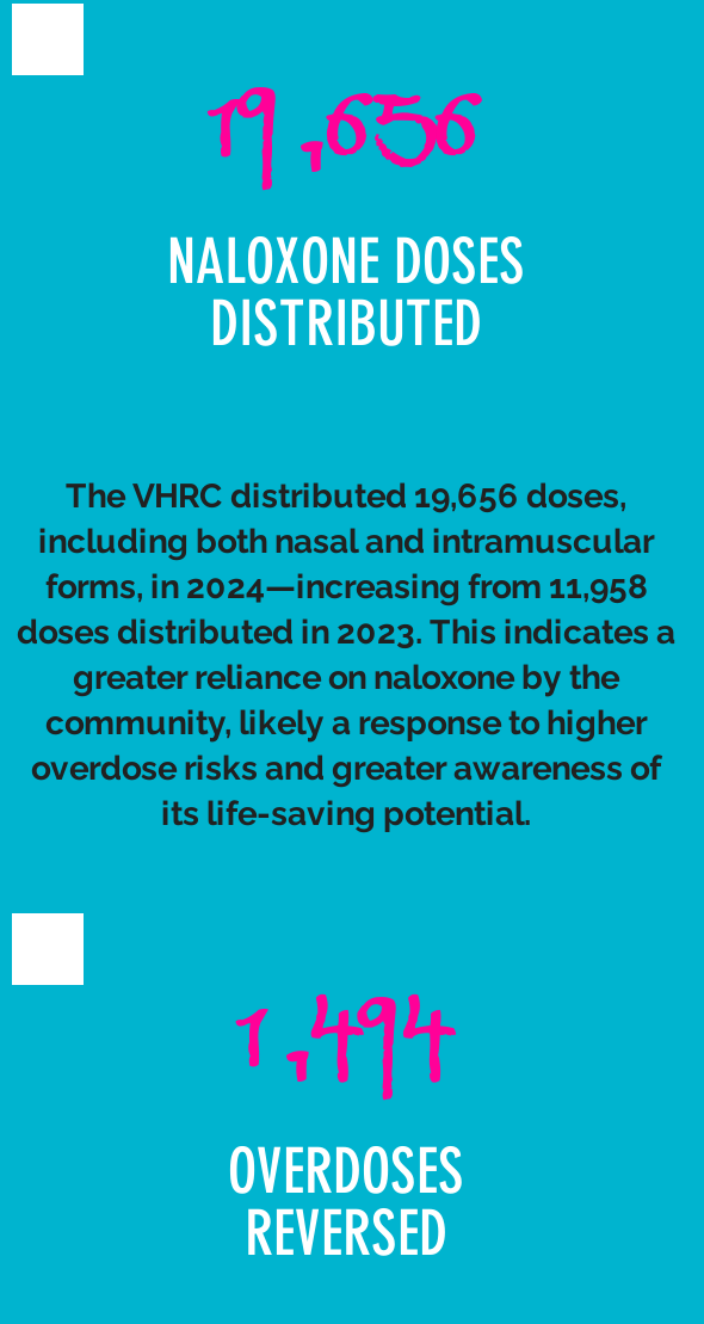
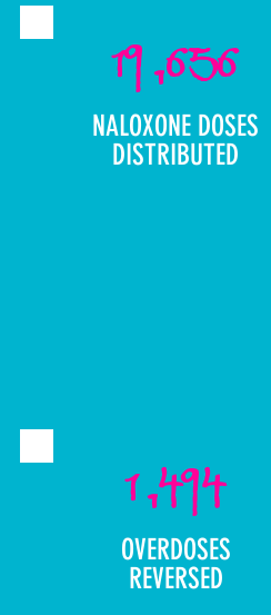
[17,476,675,832] The VHRC distributed 19,656 doses, | including both nasal and intramuscular | forms, in 2024—increasing from 11,958 | doses distributed in 2023. This indicates a | greater reliance on naloxone by the | community, likely a response to higher | overdose risks and greater awareness of | its life-saving potential. -> none

